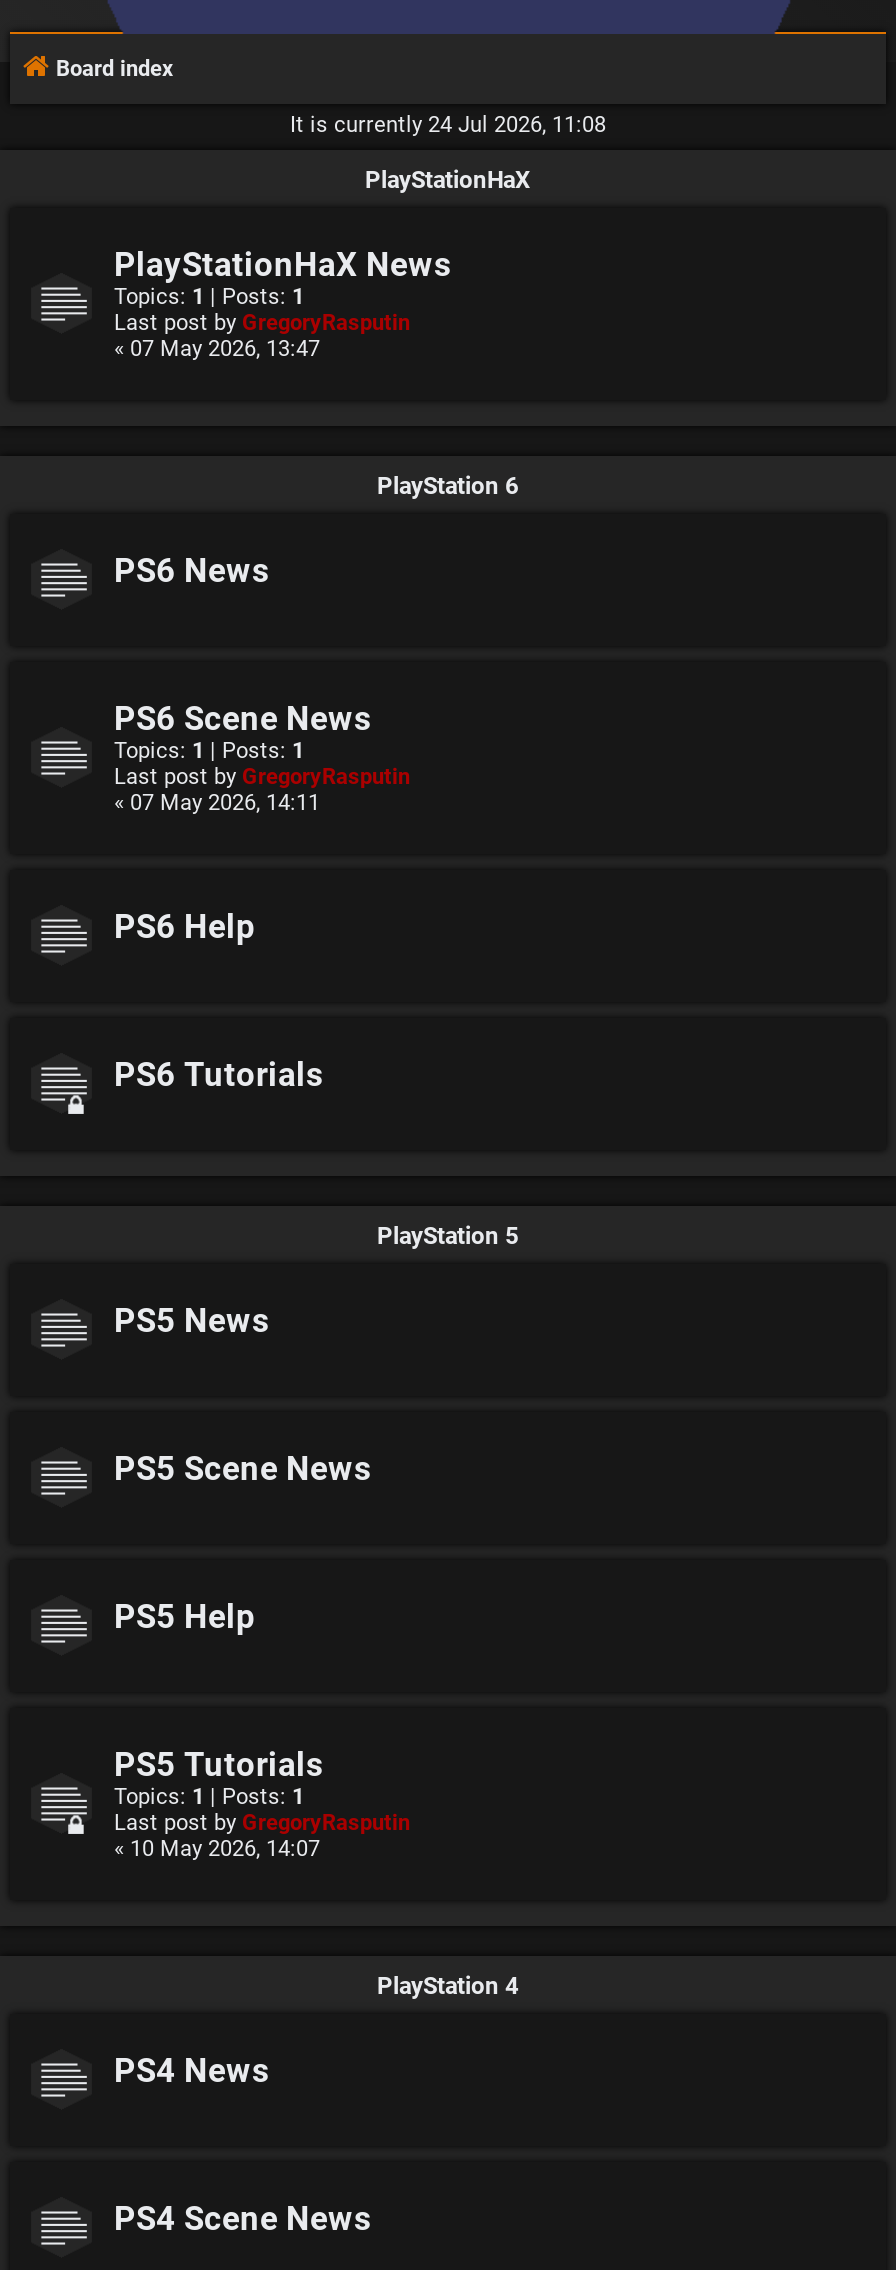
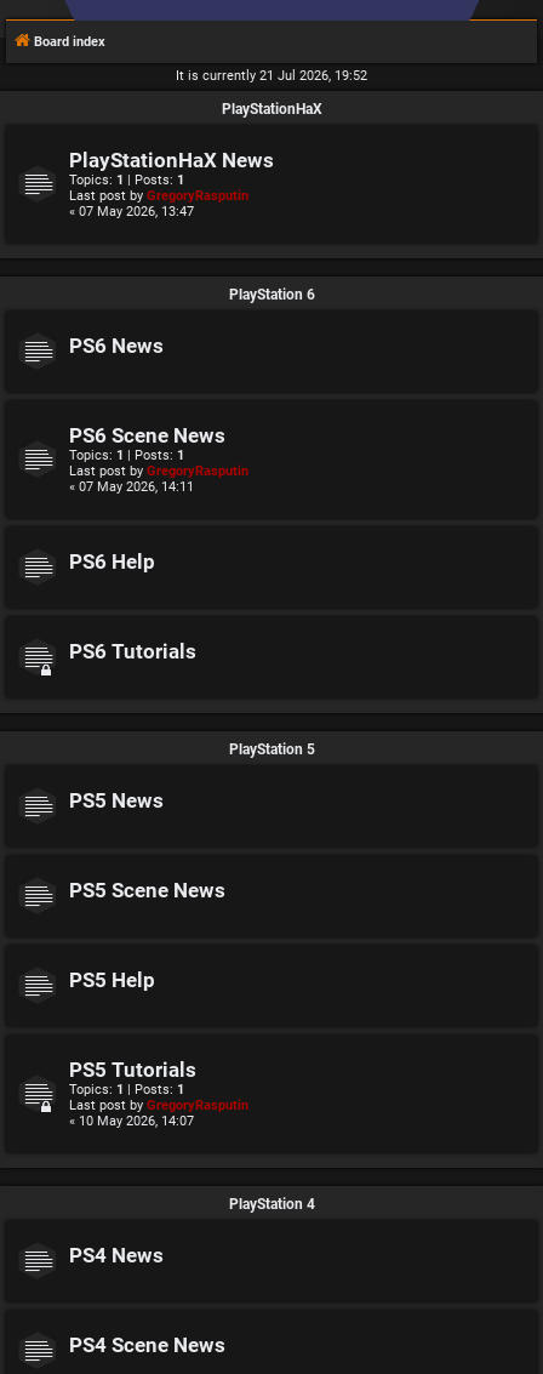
[290,112,606,138] It is currently 24 Jul 2026, 11:08 -> [176,68,367,84] It is currently 21 Jul 2026, 19:52

